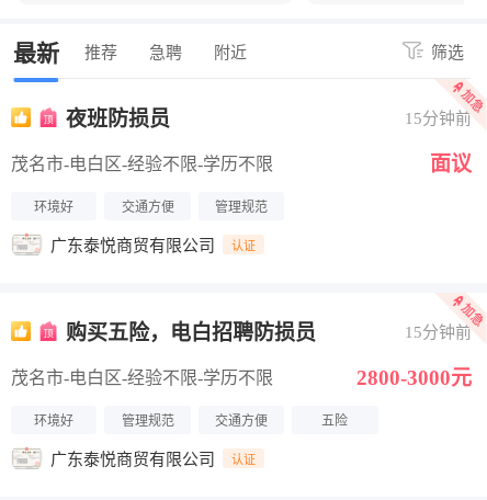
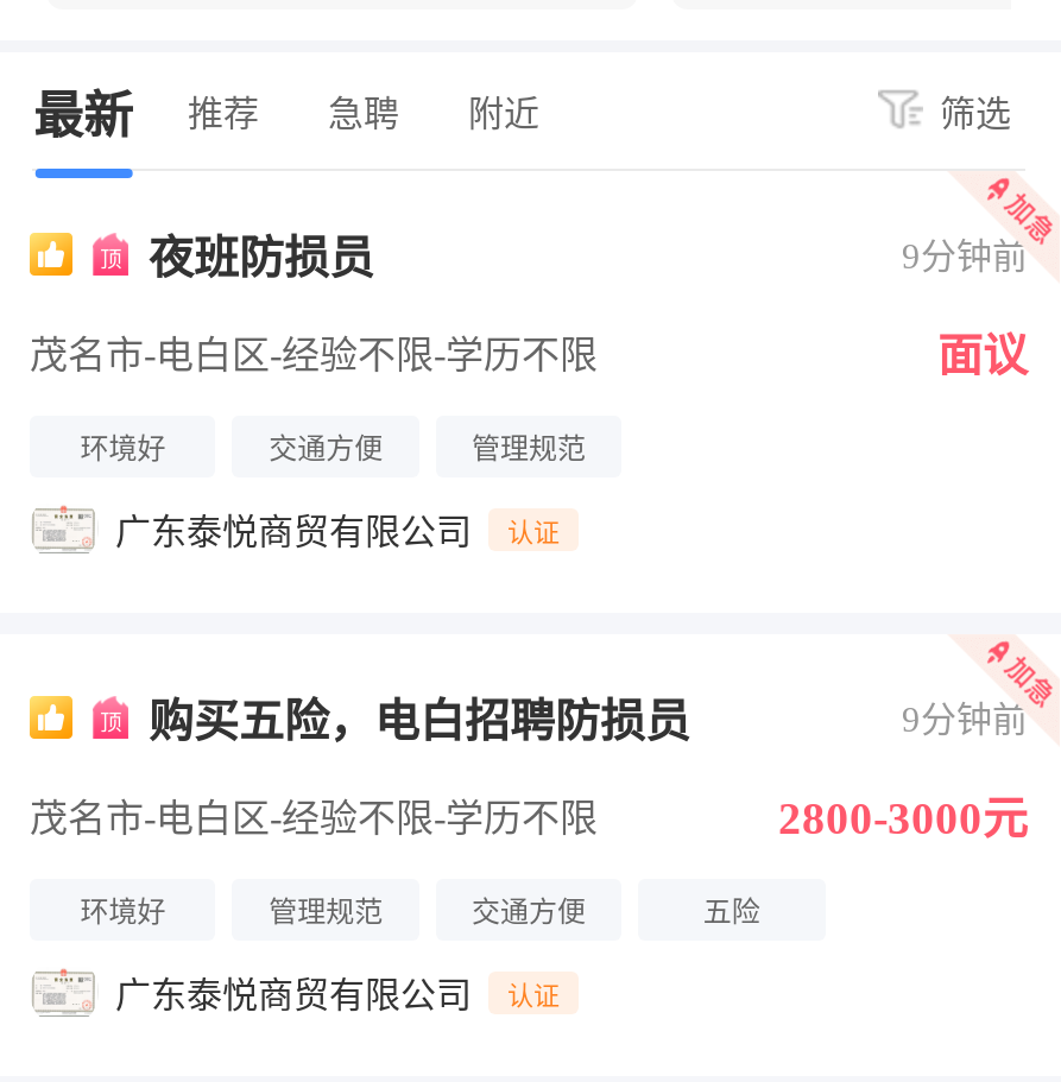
[405,110,472,127] 15分钟前 -> [902,238,1028,276] 9分钟前
[405,323,472,341] 15分钟前 -> [902,701,1028,739] 9分钟前

